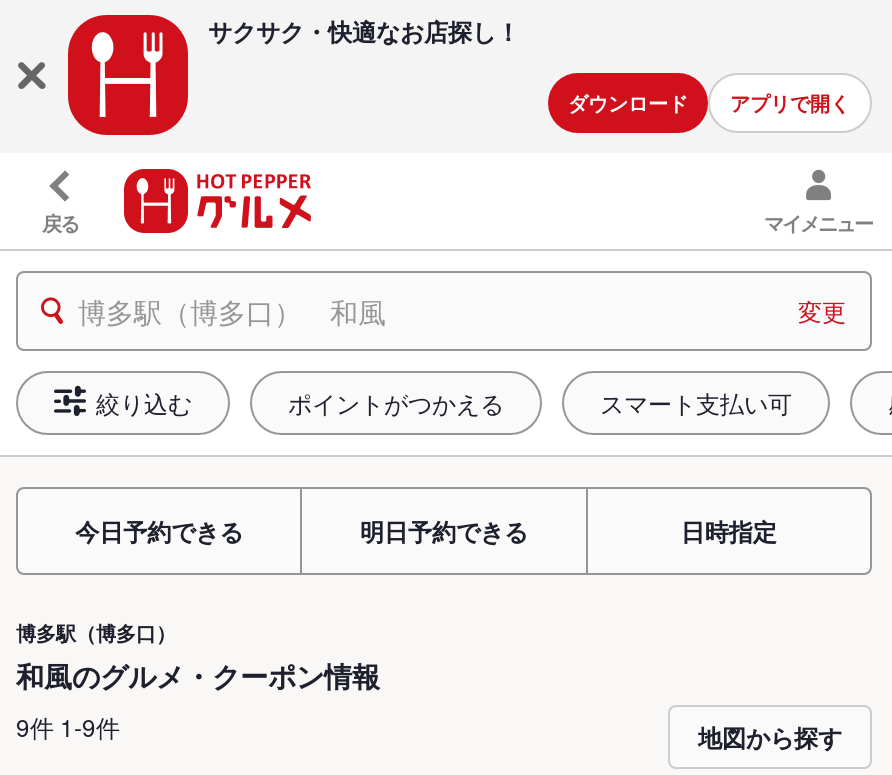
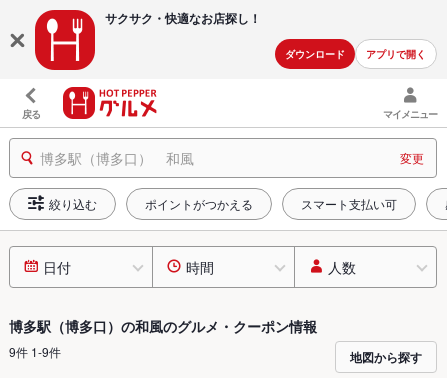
[75,513,777,549] 今日予約できる | 明日予約できる | 日時指定 -> [43,257,356,277] 日付 | 時間 | 人数
[16,619,380,695] 博多駅（博多口） | 和風のグルメ・クーポン情報 -> [9,316,317,336] 博多駅（博多口）の和風のグルメ・クーポン情報

